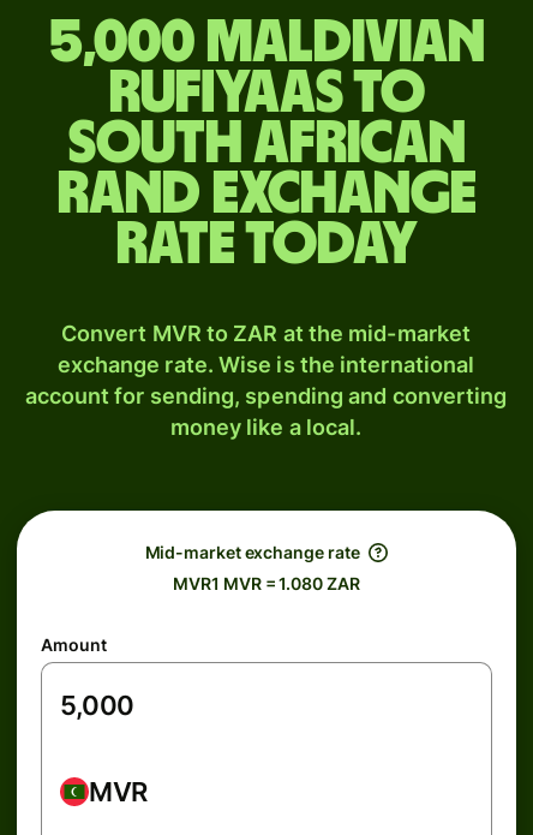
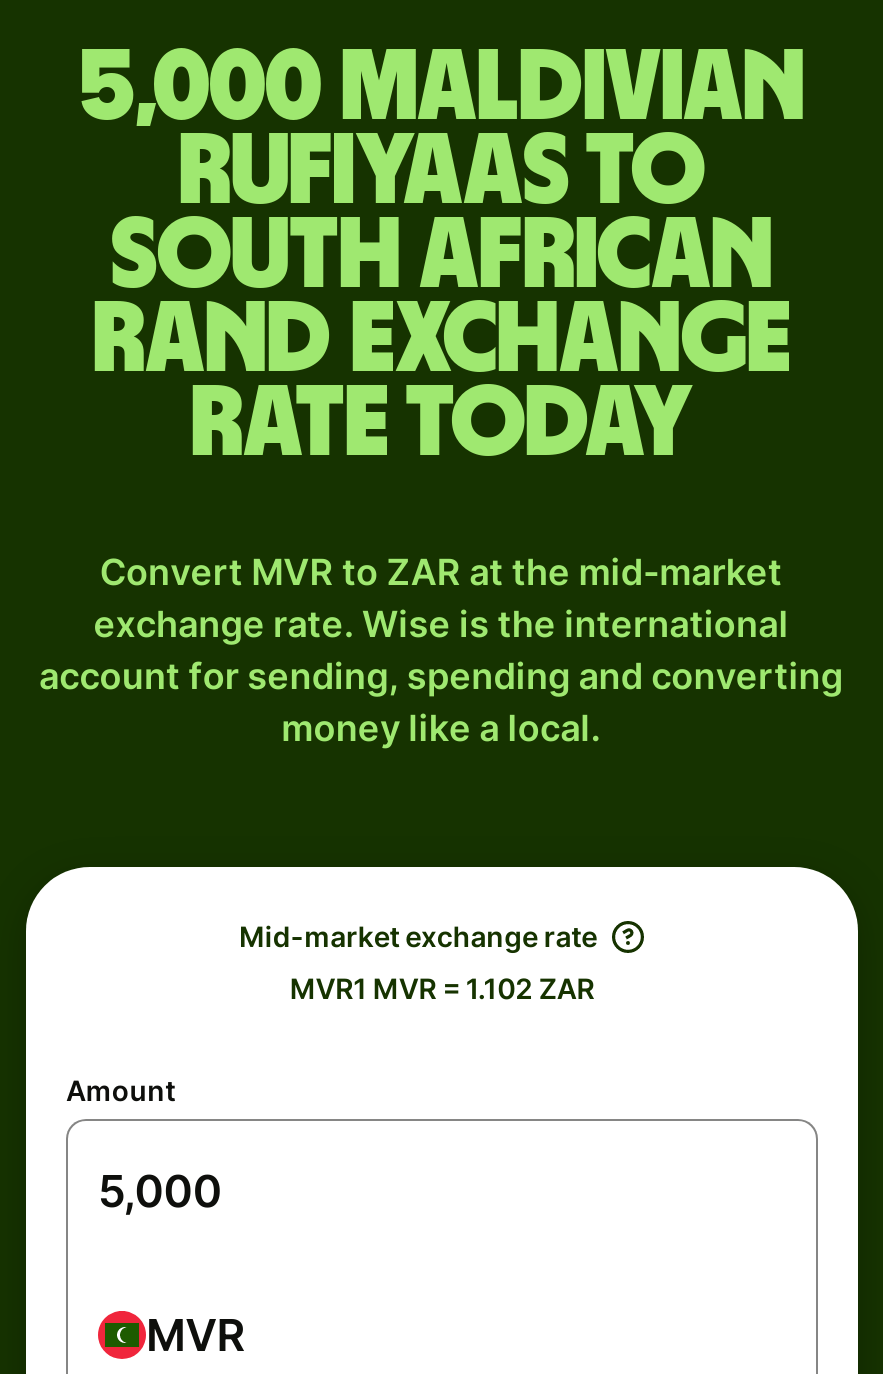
[173,573,360,594] MVR1 MVR = 1.080 ZAR -> [290,971,594,1005] MVR1 MVR = 1.102 ZAR

